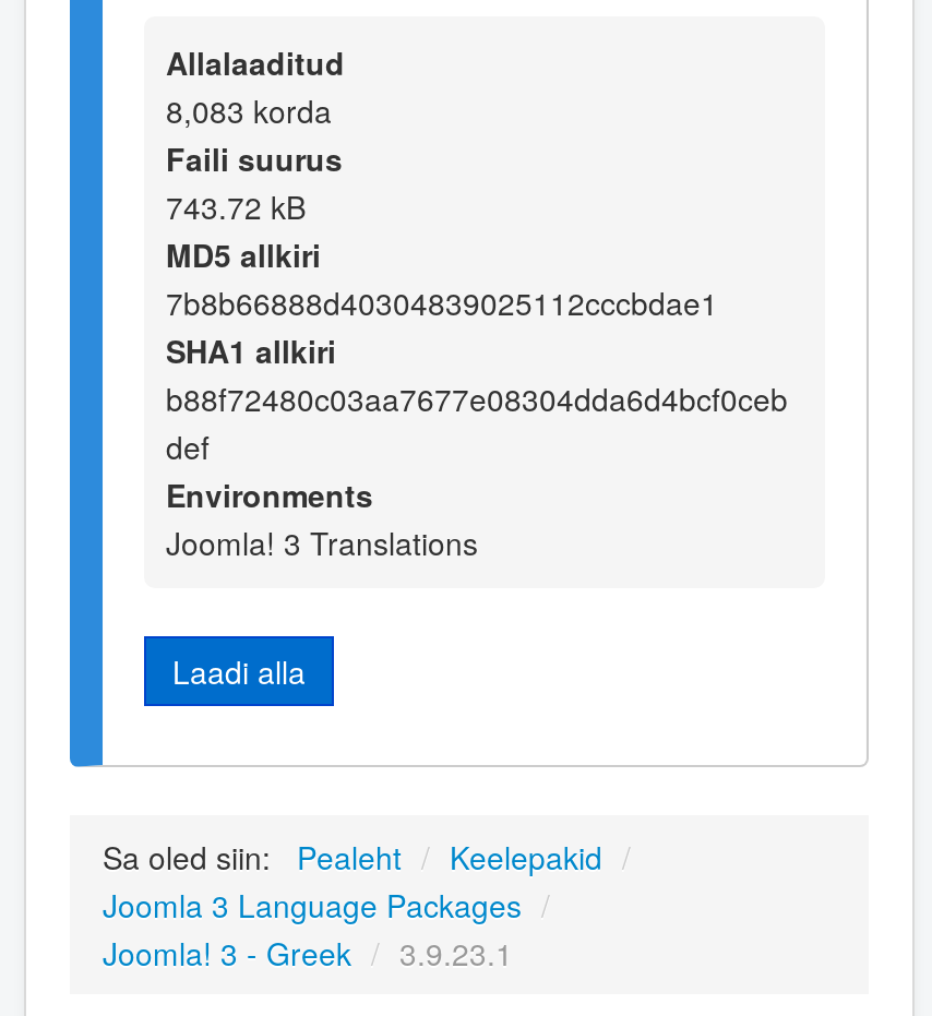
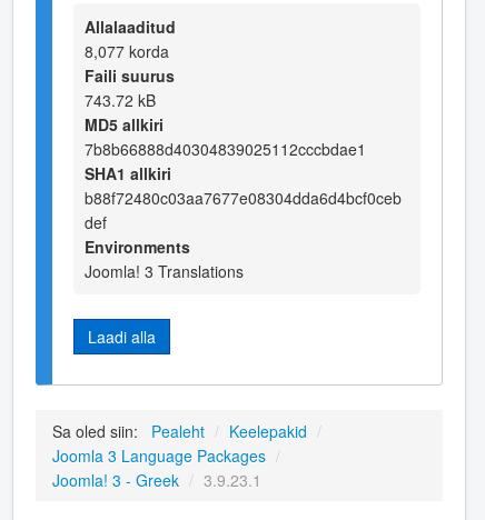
[166,88,332,132] 8,083 korda -> [85,40,169,62] 8,077 korda

